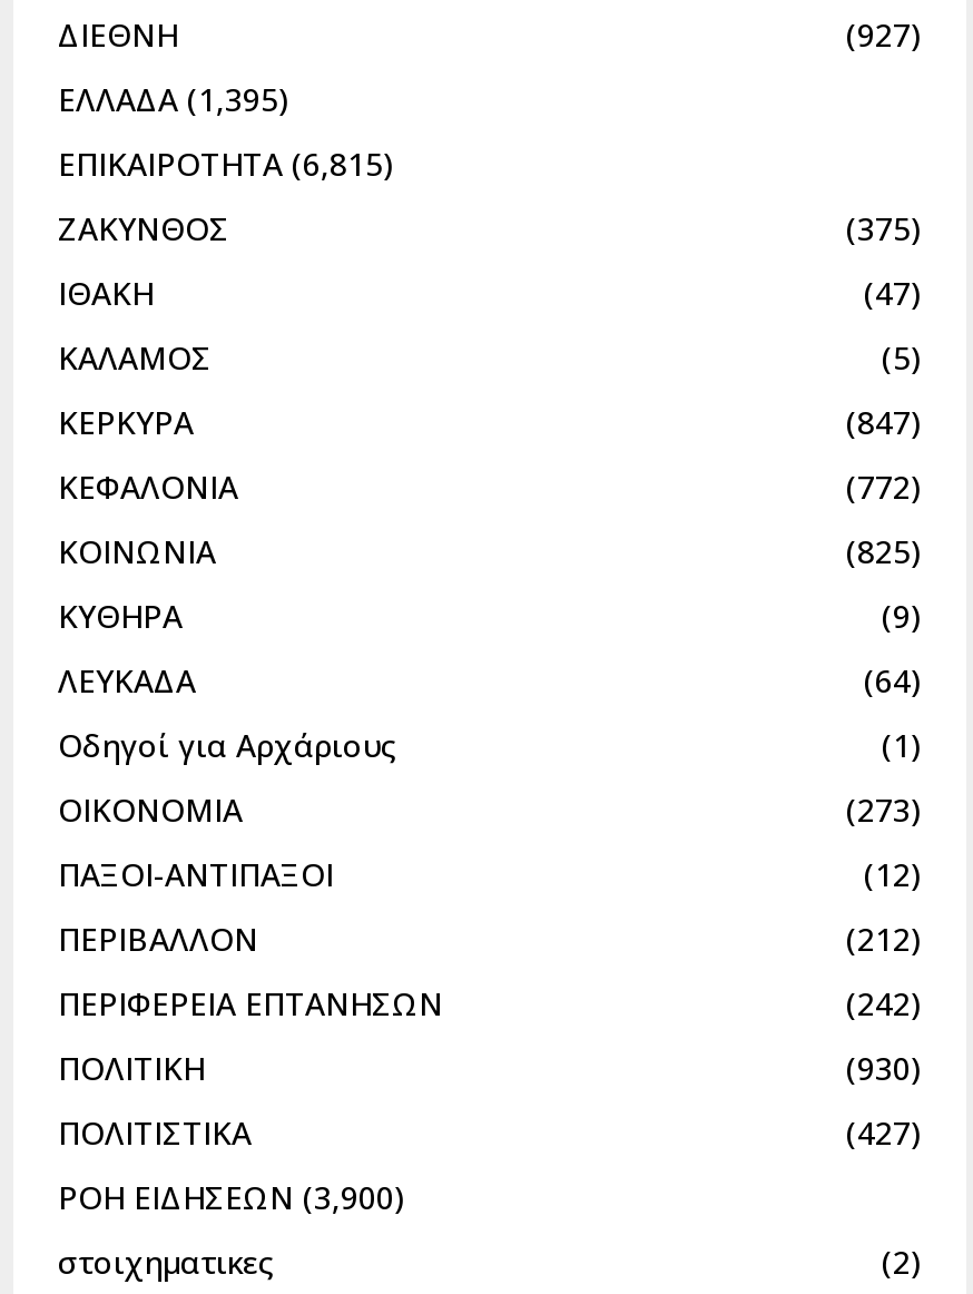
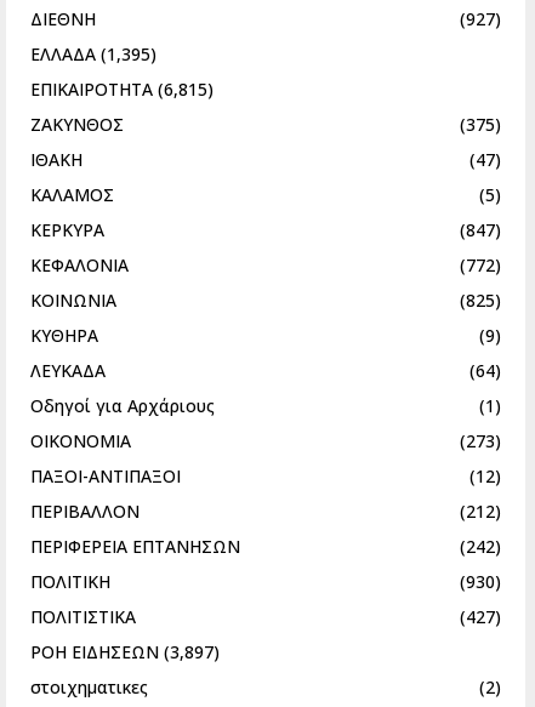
[58,1175,405,1217] ΡΟΗ ΕΙΔΗΣΕΩΝ (3,900) -> [30,640,220,663] ΡΟΗ ΕΙΔΗΣΕΩΝ (3,897)

